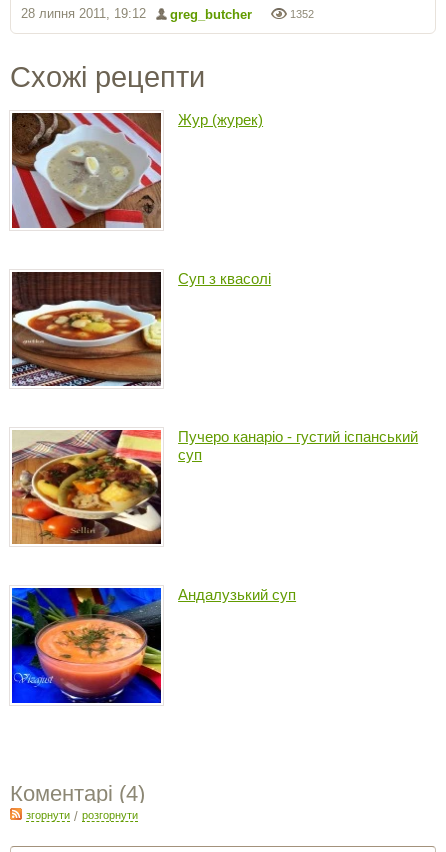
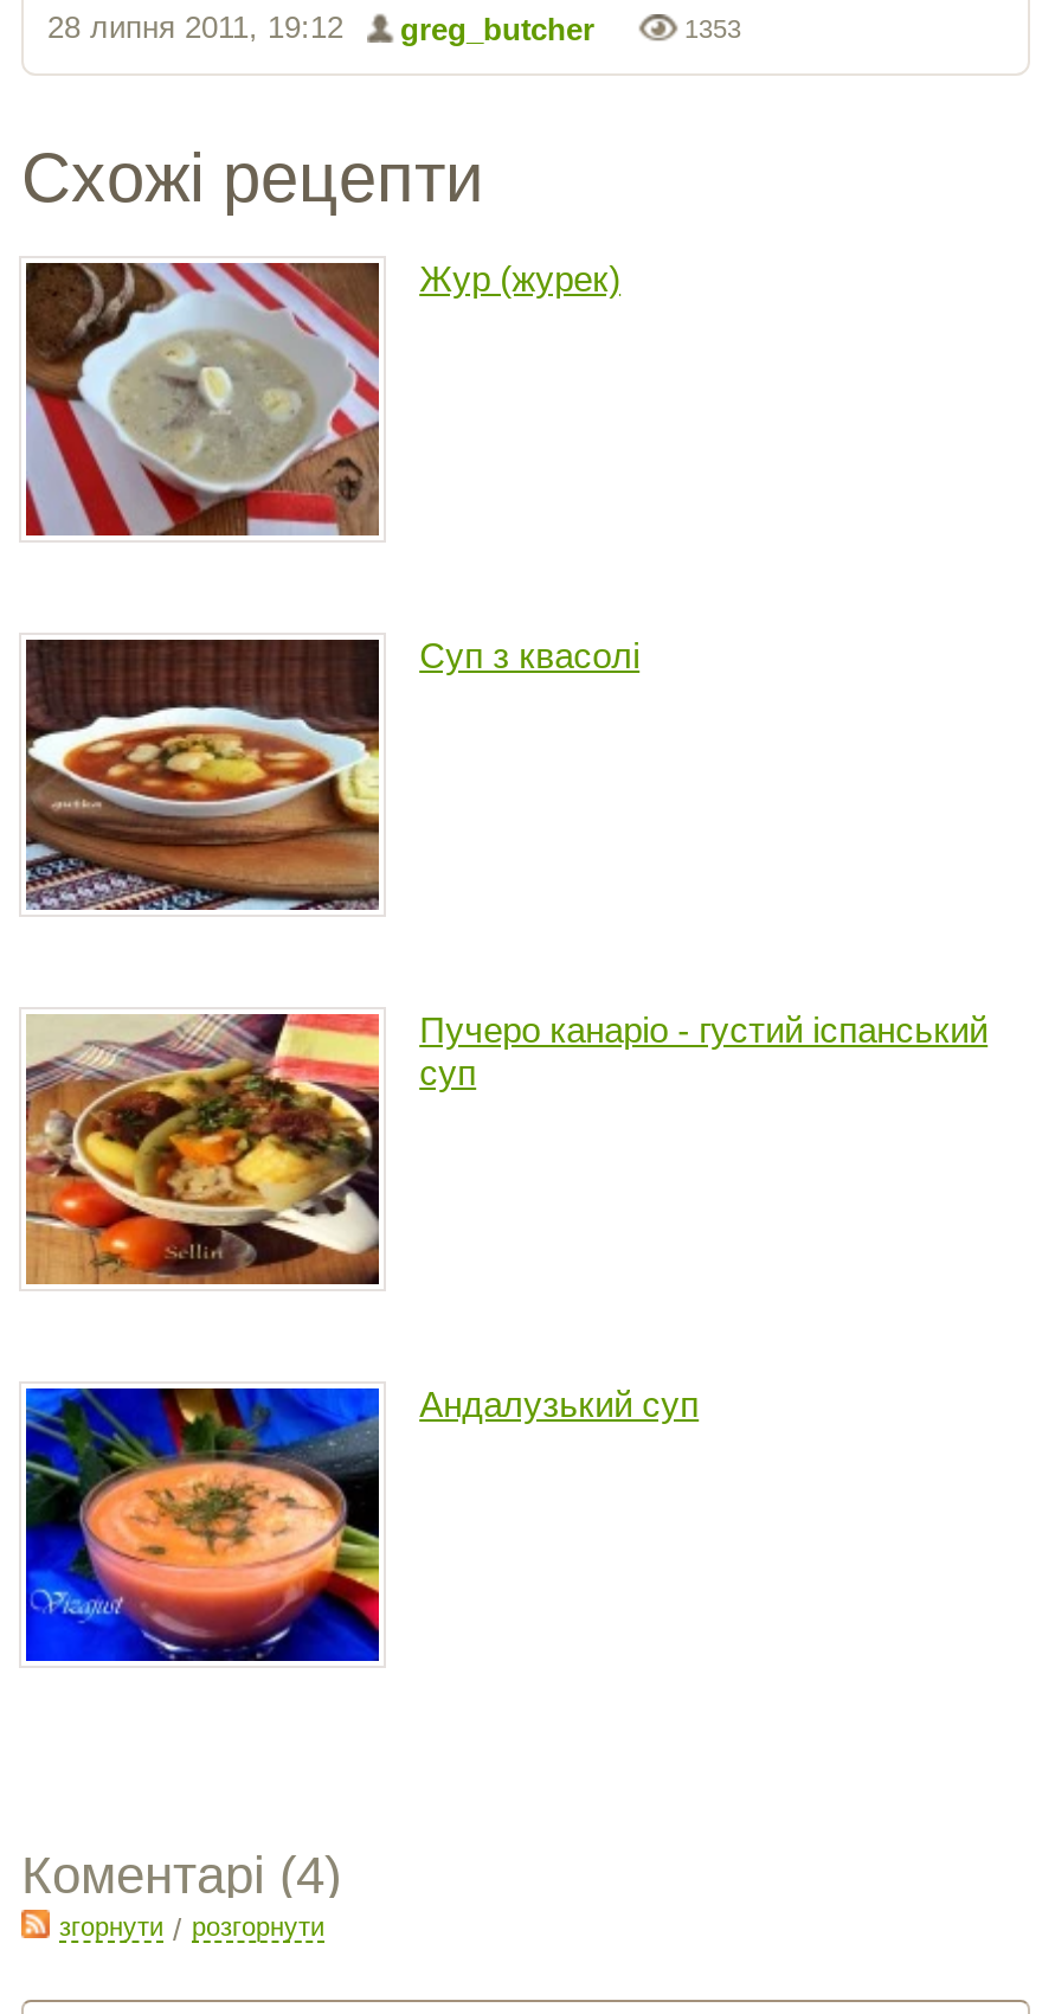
[290,8,314,20] 1352 -> [684,15,741,43] 1353

